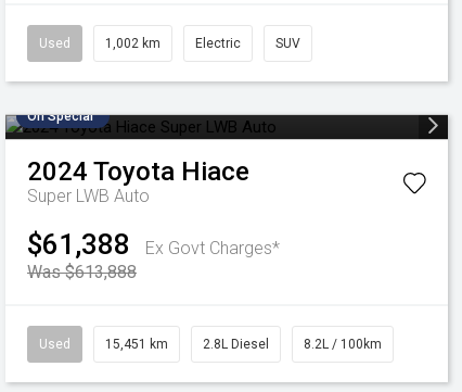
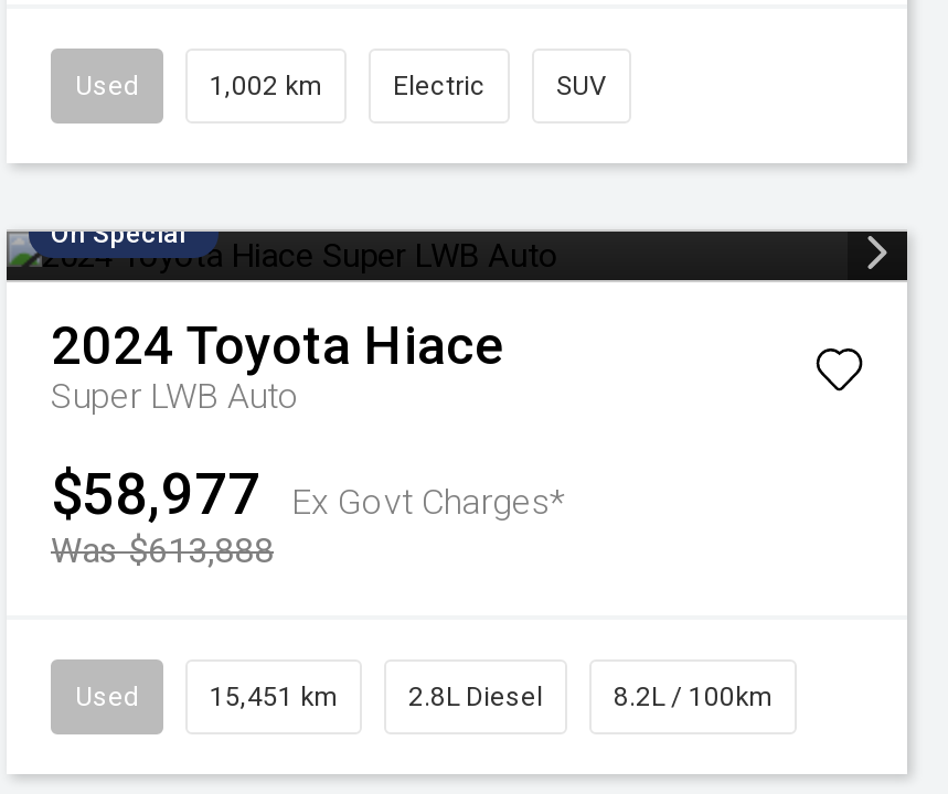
[27,228,280,261] $61,388 Ex Govt Charges* -> [51,461,565,527] $58,977 Ex Govt Charges*

